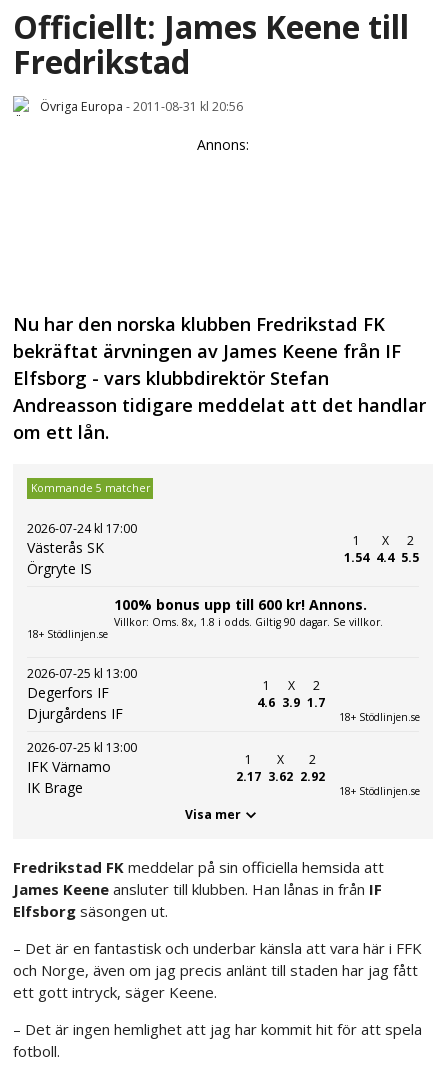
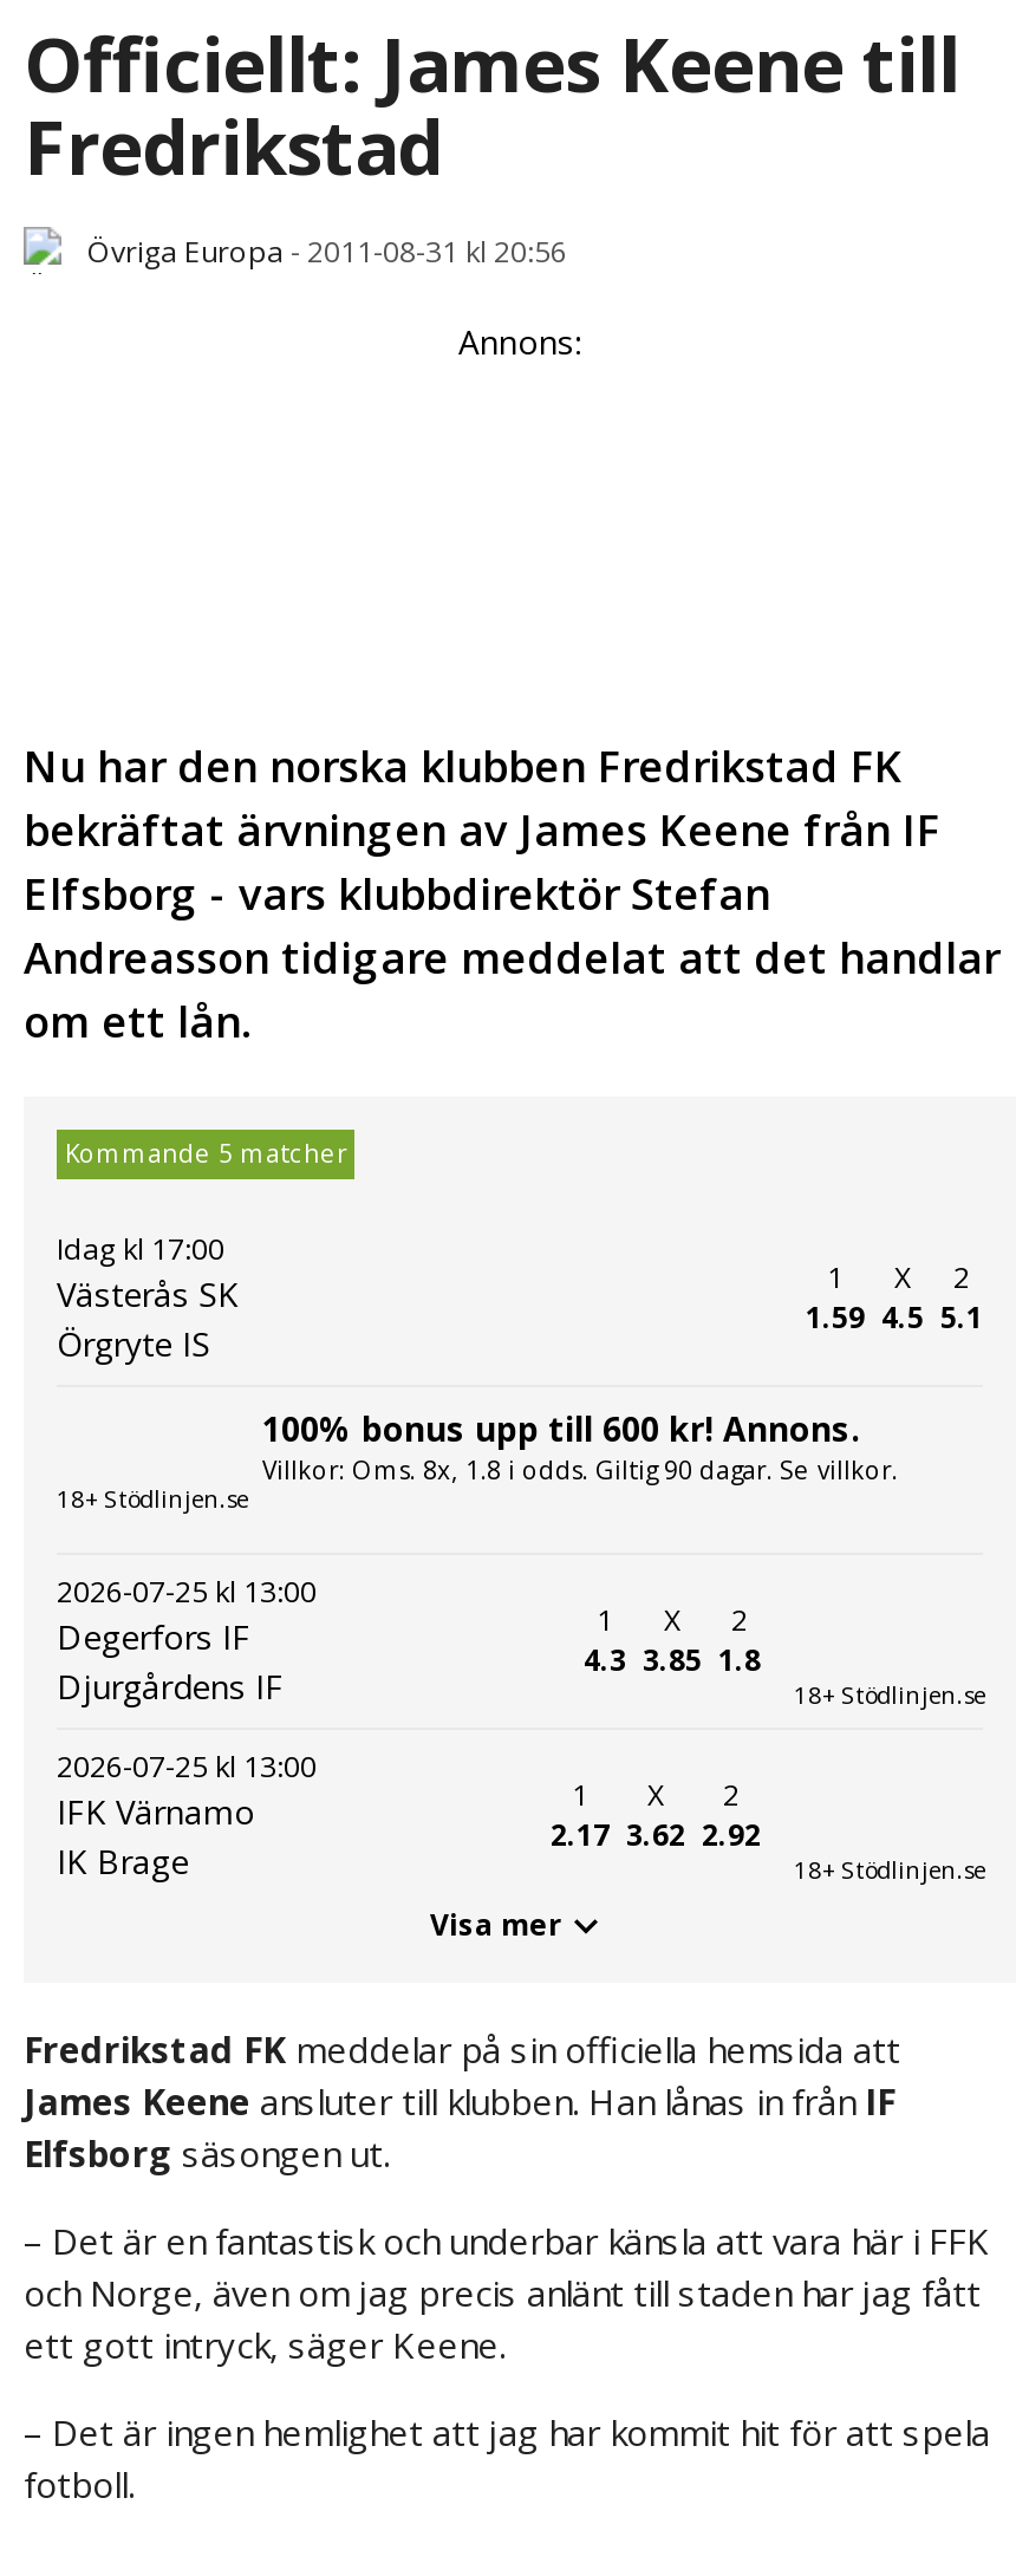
[27,520,137,537] 2026-07-24 kl 17:00 -> [57,1228,224,1269] Idag kl 17:00
[344,549,369,566] 1.54 -> [806,1298,865,1338] 1.59
[376,549,394,566] 4.4 -> [881,1298,924,1338] 4.5
[401,549,419,566] 5.5 -> [940,1298,983,1338] 5.1
[257,694,275,711] 4.6 -> [584,1641,626,1681] 4.3
[282,694,300,711] 3.9 -> [643,1641,702,1681] 3.85
[307,694,325,711] 1.7 -> [718,1641,761,1681] 1.8

